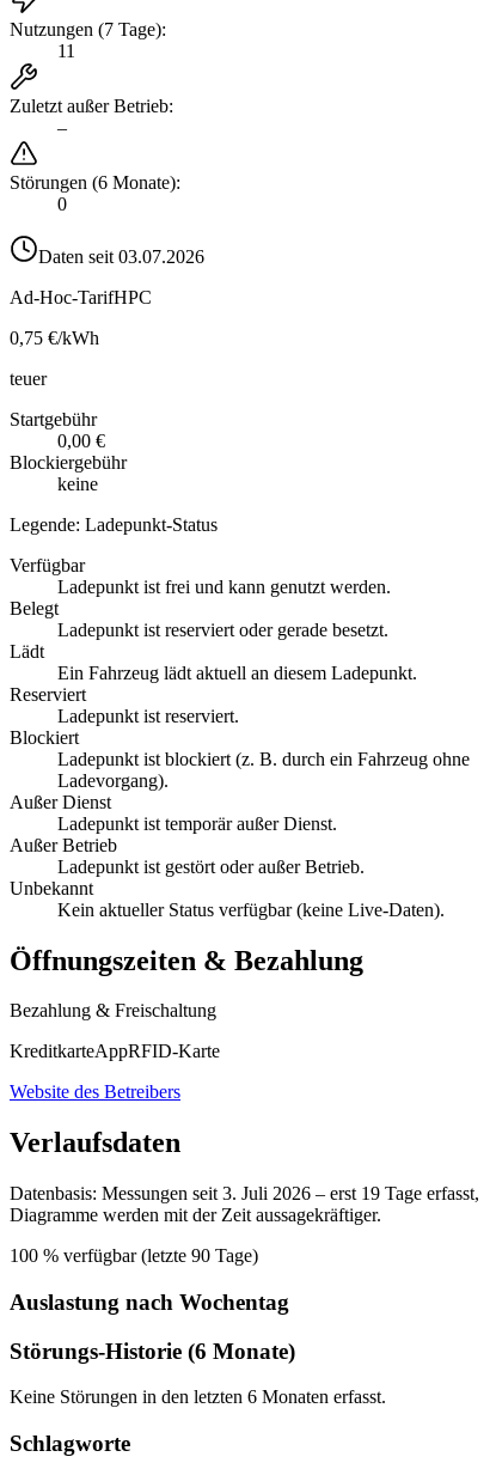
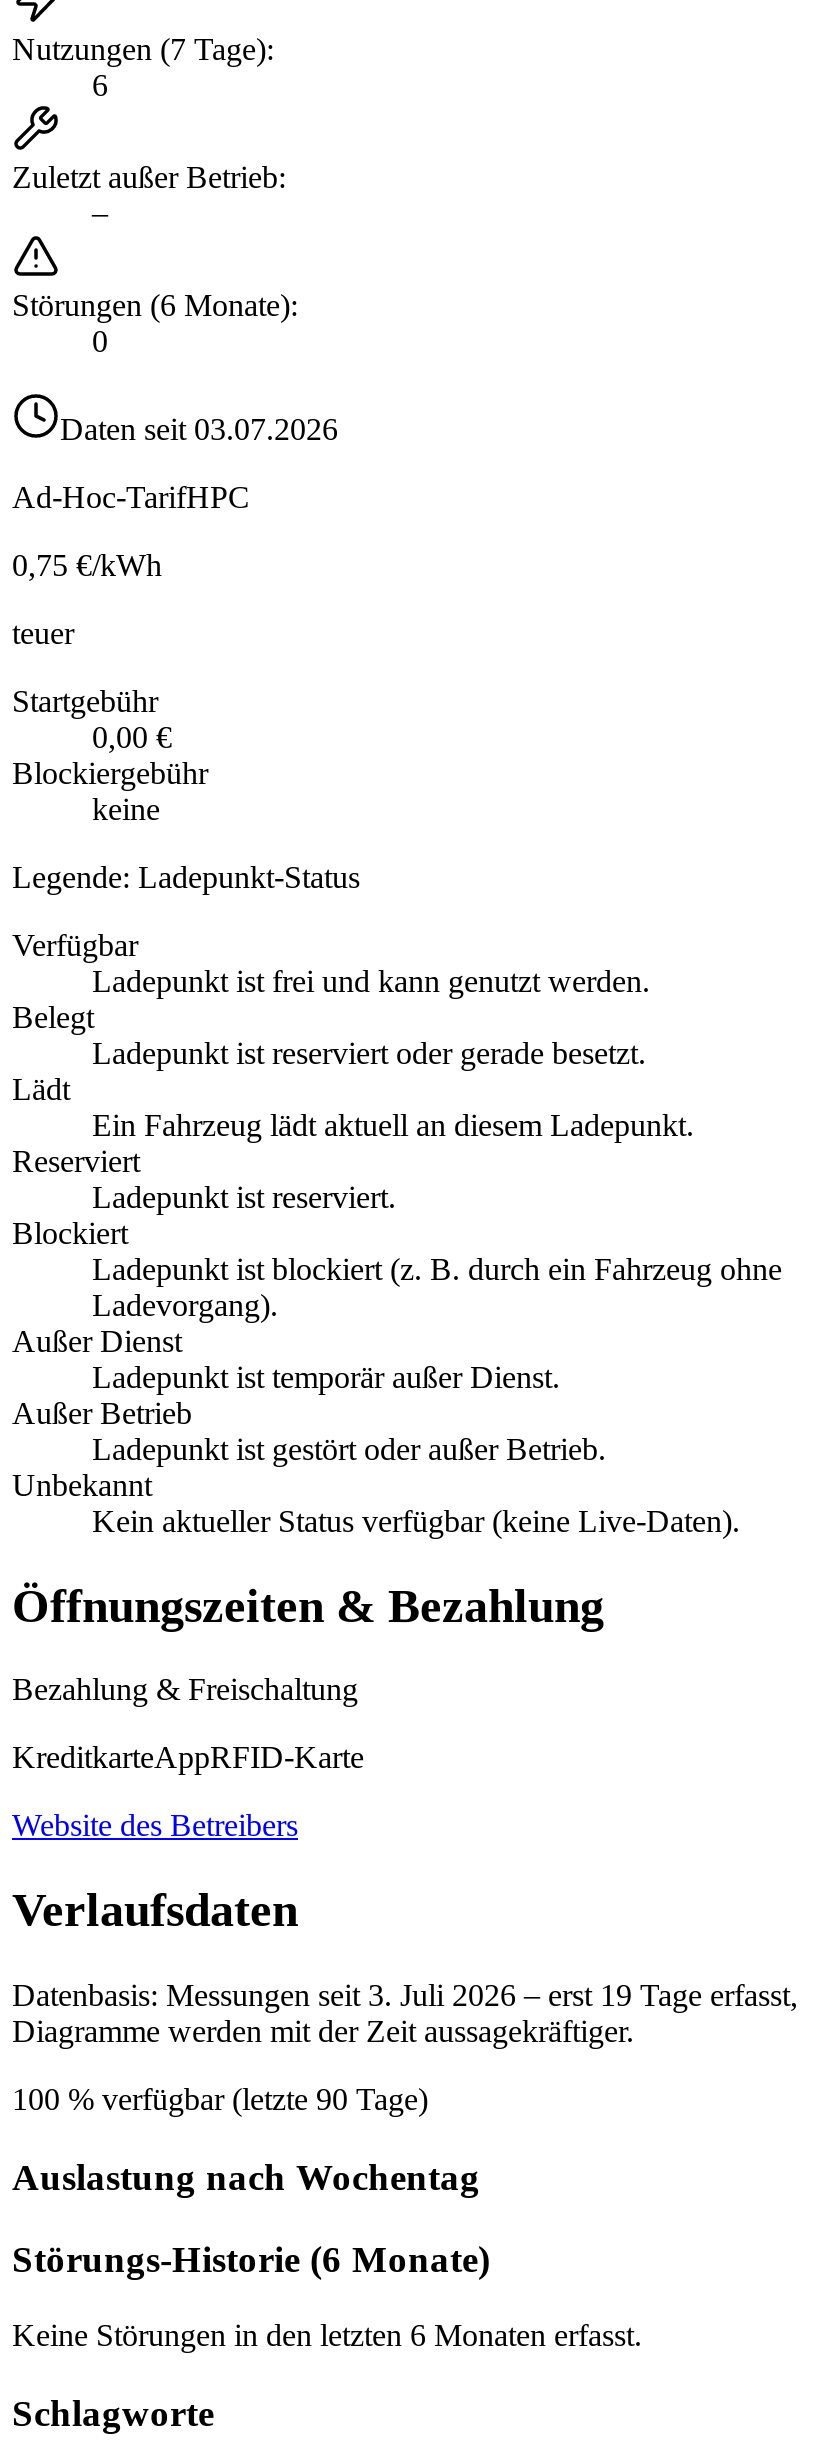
[57,40,75,61] 11 -> [92,67,108,101] 6

